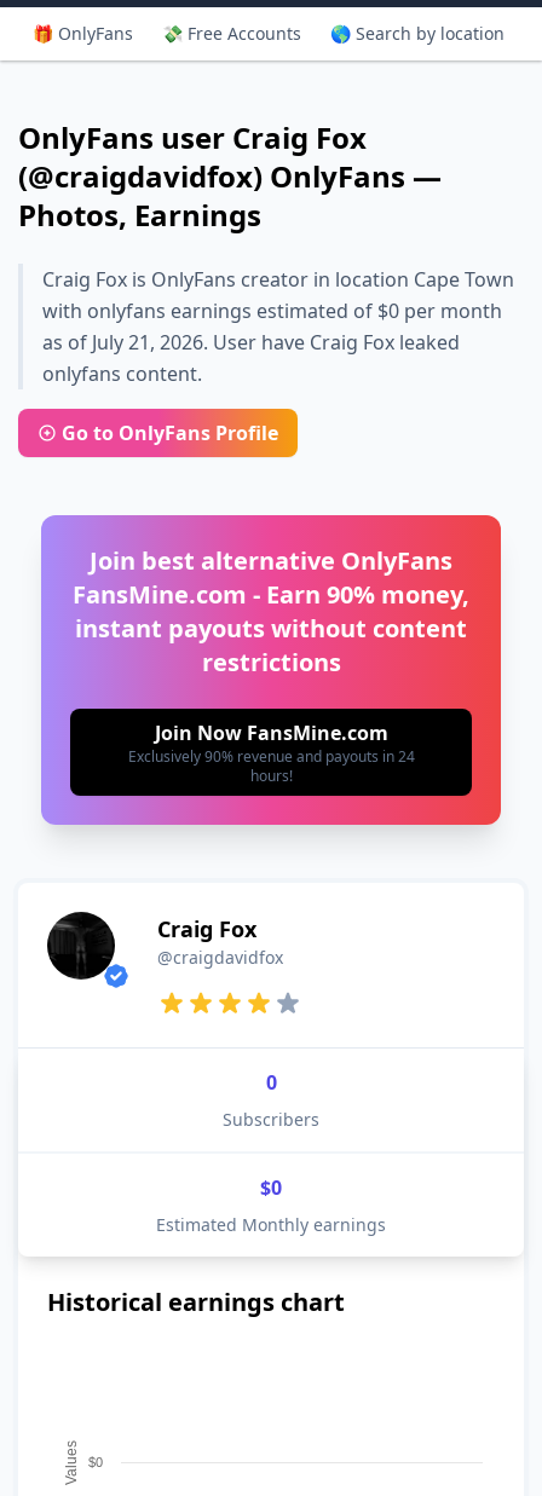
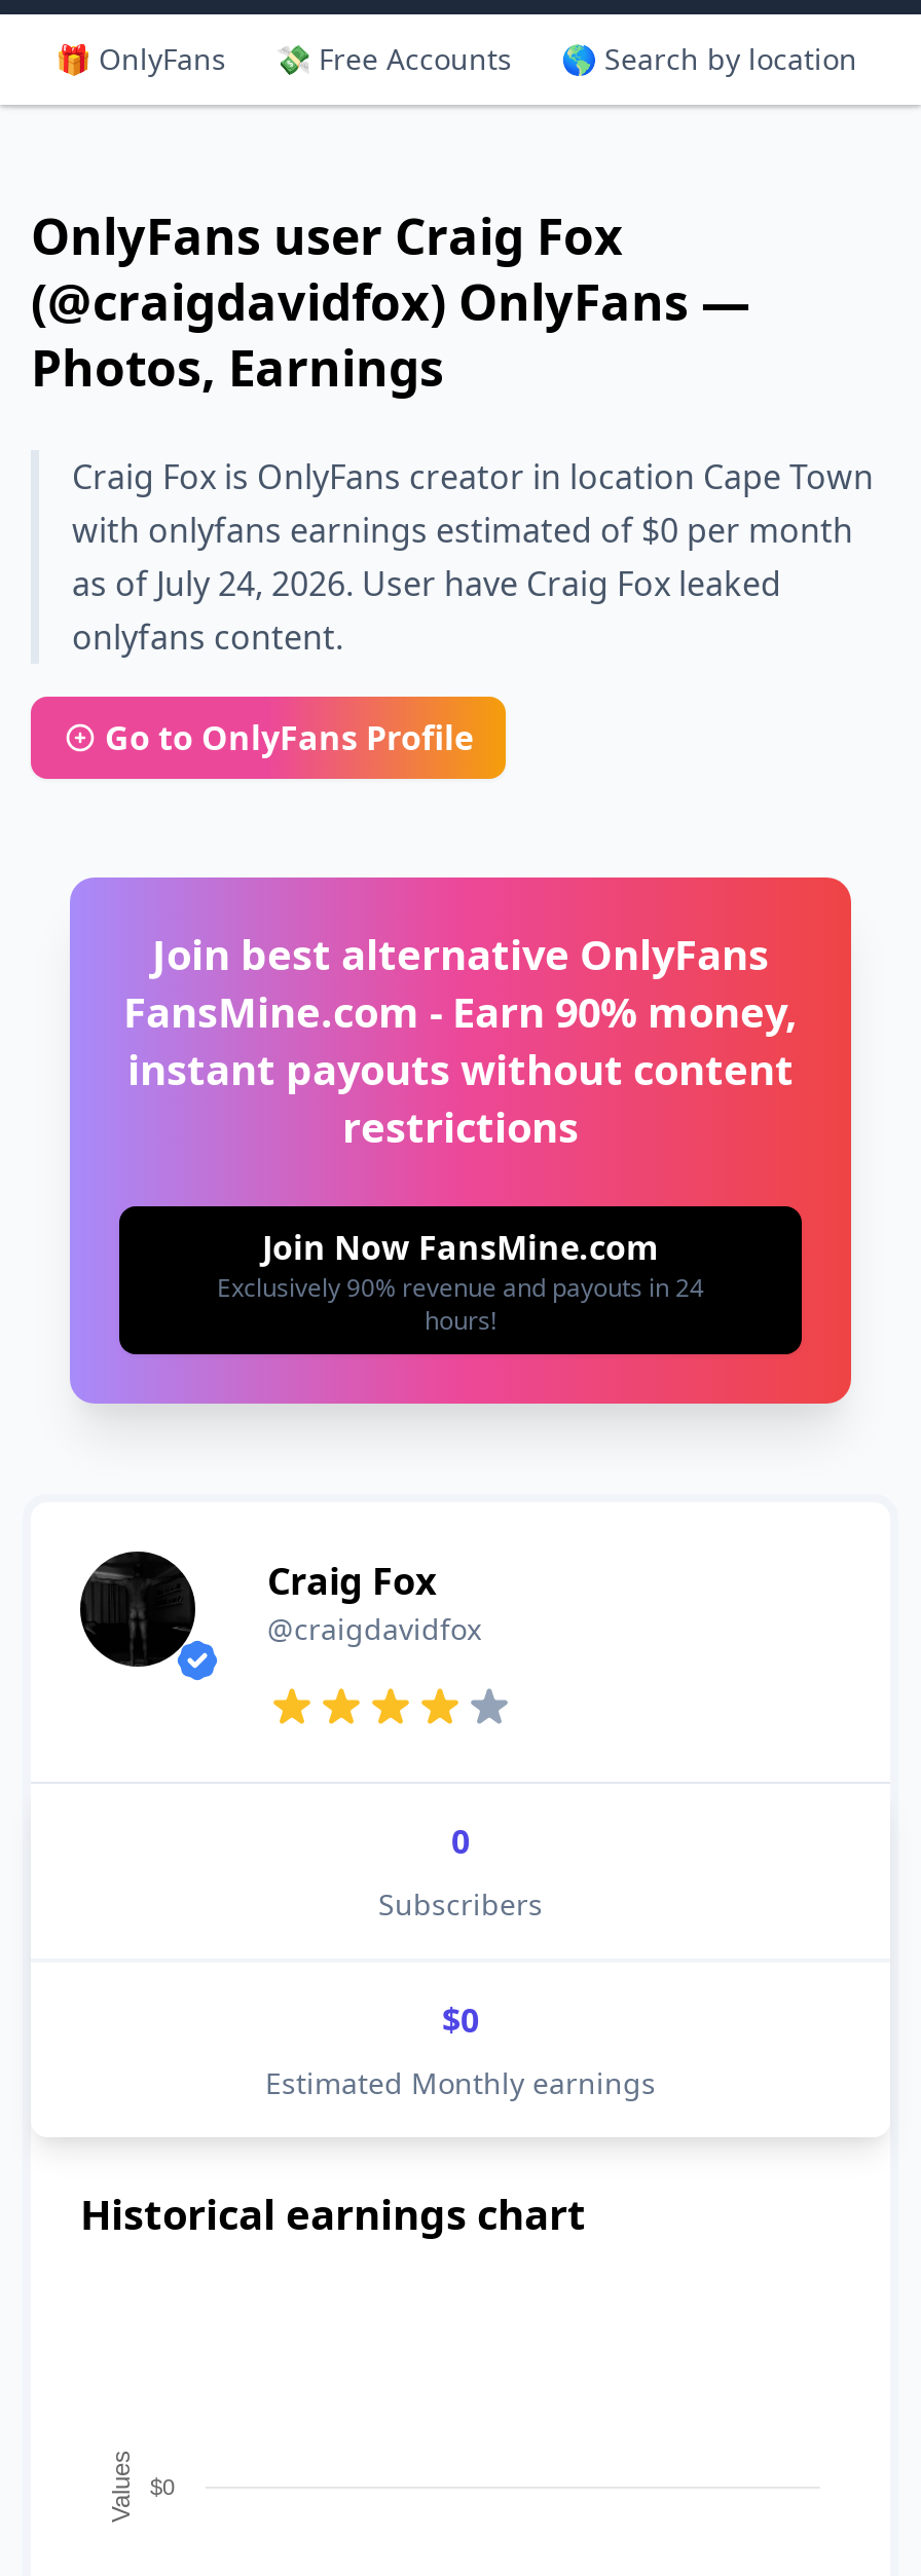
[42,329,460,356] as of July 21, 2026. User have Craig Fox leaked -> [72,561,781,606] as of July 24, 2026. User have Craig Fox leaked

